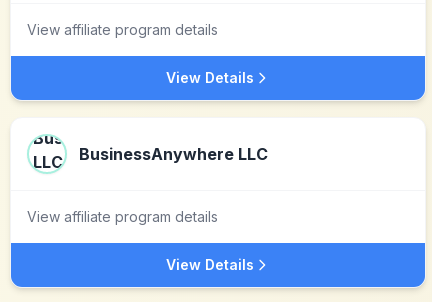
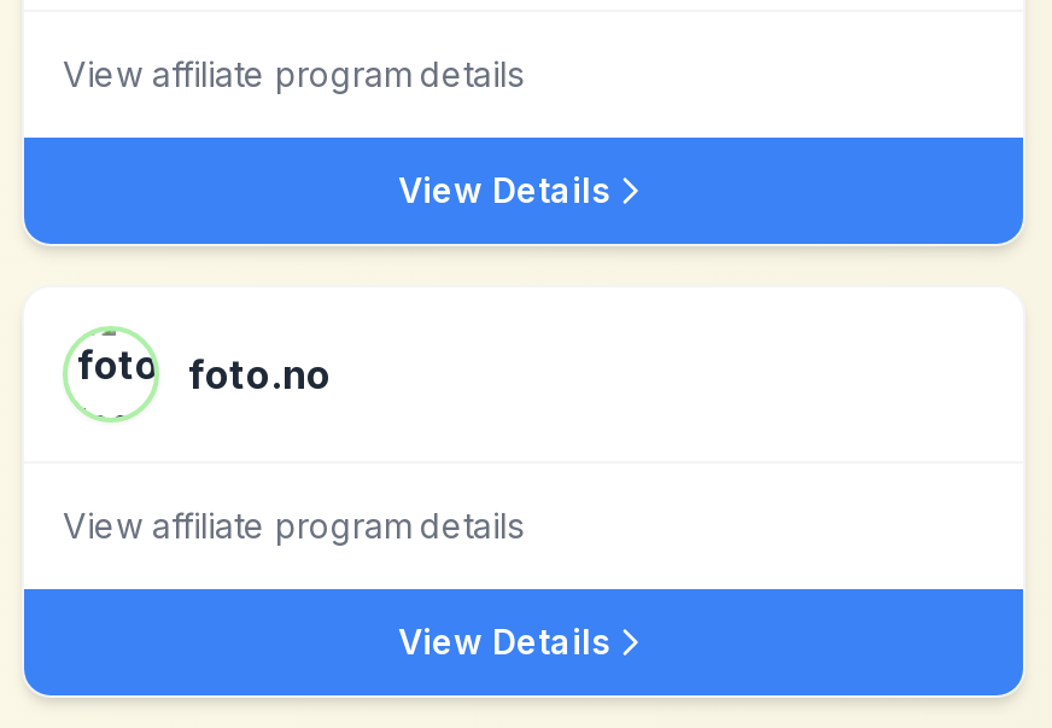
[27,134,268,174] [image] | BusinessAnywhere LLC -> [63,326,331,423] [image] | foto.no

